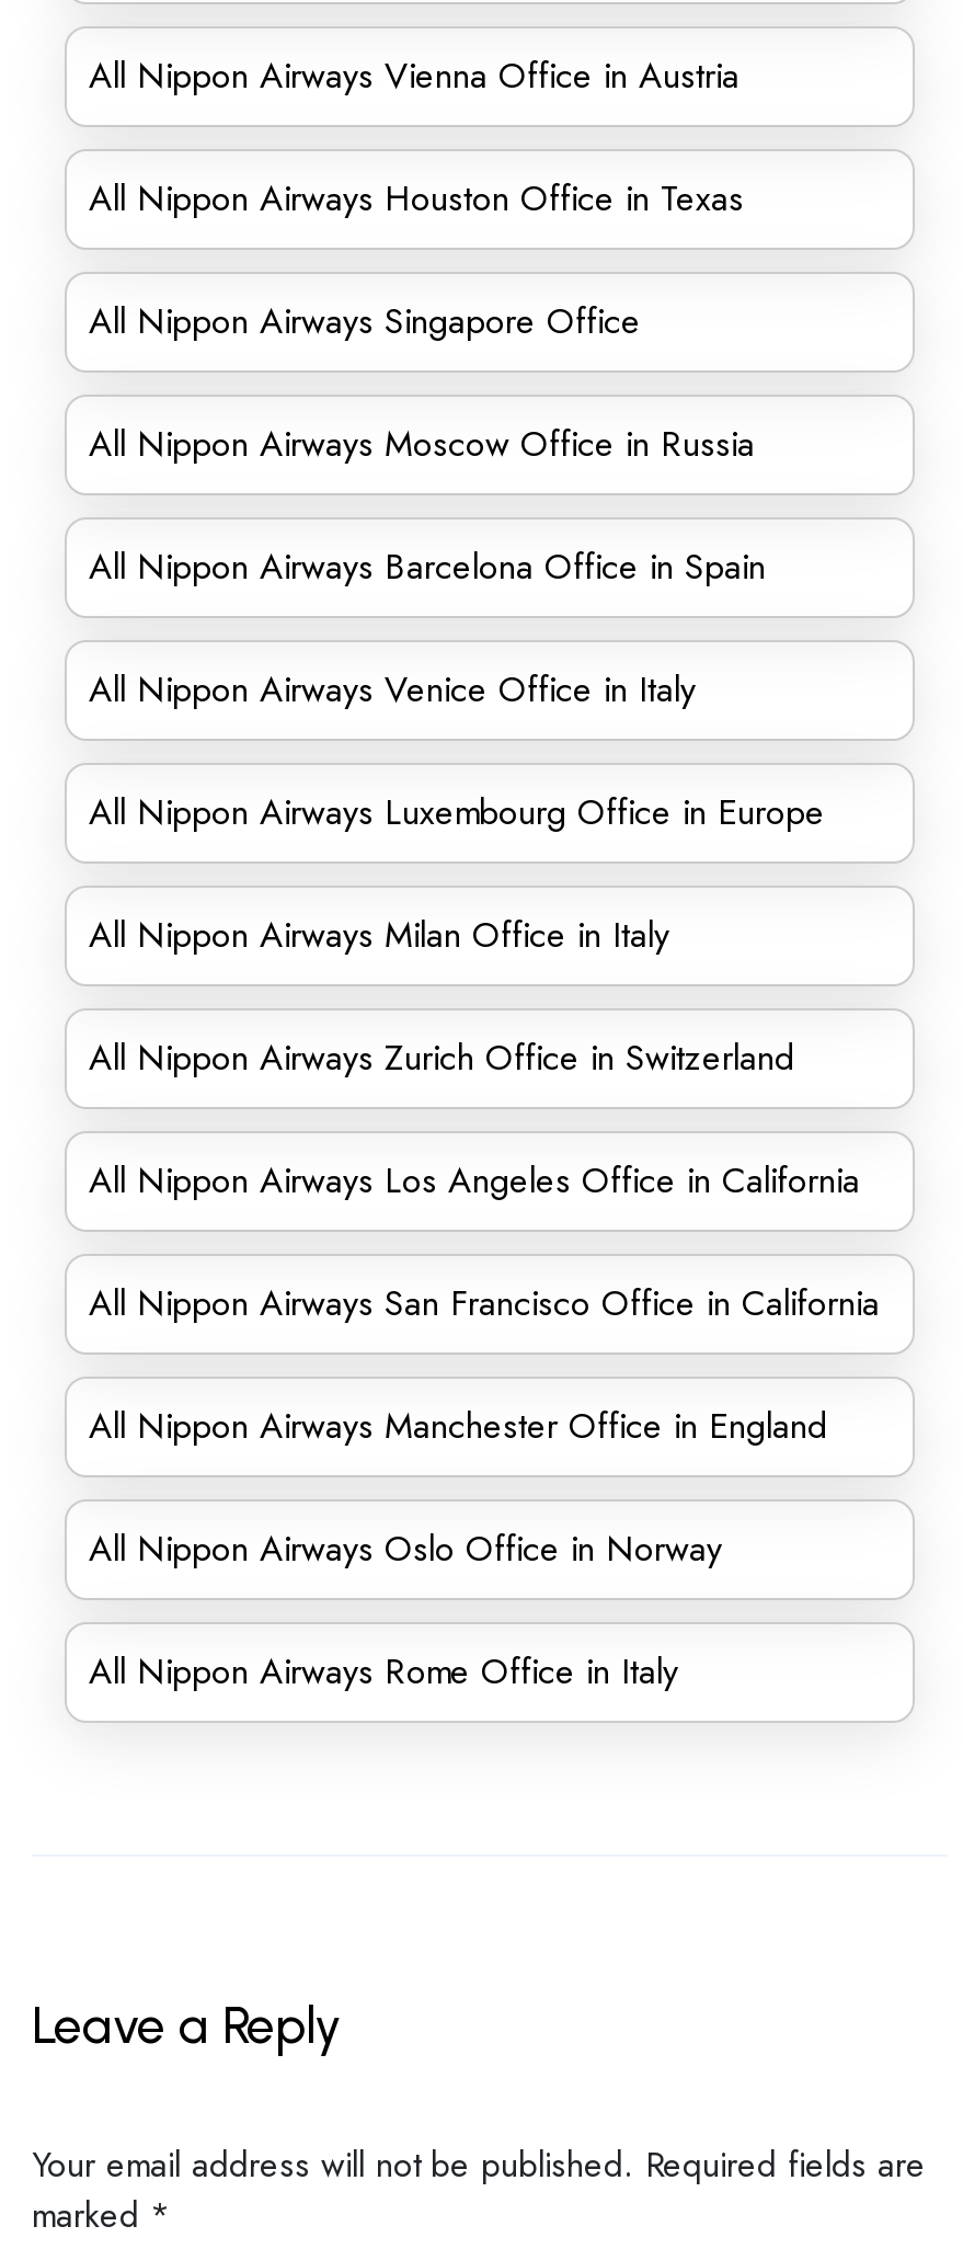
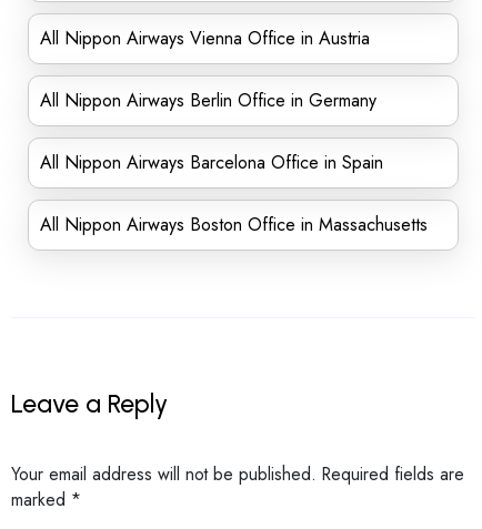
[89,173,755,469] All Nippon Airways Houston Office in Texas | All Nippon Airways Singapore Office | All Nippon Airways Moscow Office in Russia -> [40,88,376,113] All Nippon Airways Berlin Office in Germany
[89,664,880,1697] All Nippon Airways Venice Office in Italy | All Nippon Airways Luxembourg Office in Europe | All Nippon Airways Milan Office in Italy | All Nippon Airways Zurich Office in Switzerland | All Nippon Airways Los Angeles Office in California | All Nippon Airways San Francisco Office in California | All Nippon Airways Manchester Office in England | All Nippon Airways Oslo Office in Norway | All Nippon Airways Rome Office in Italy -> [40,212,428,237] All Nippon Airways Boston Office in Massachusetts

